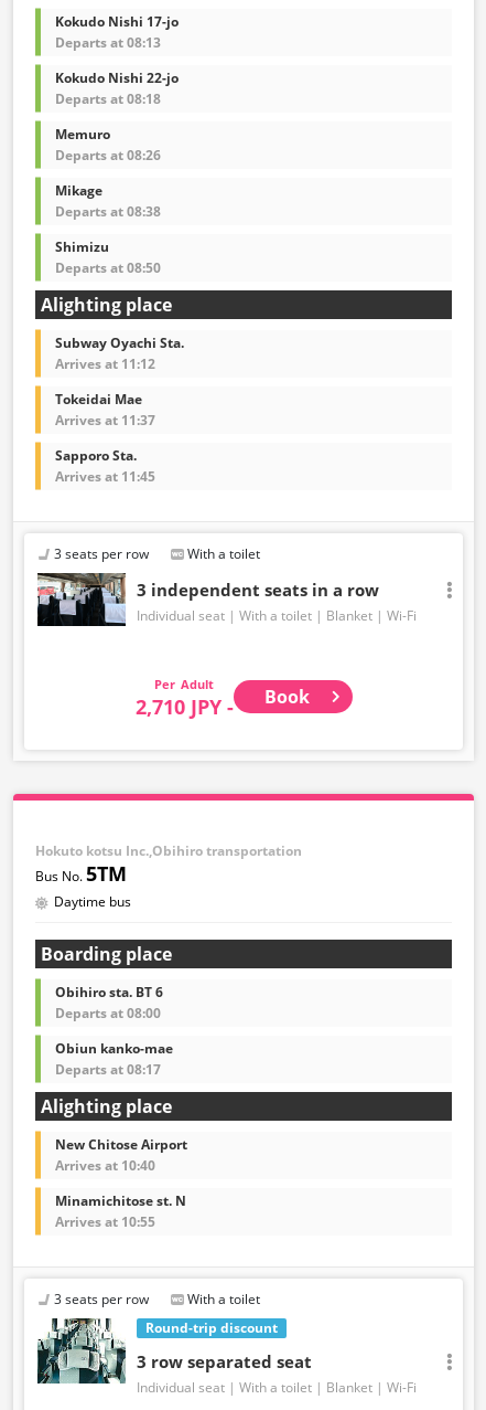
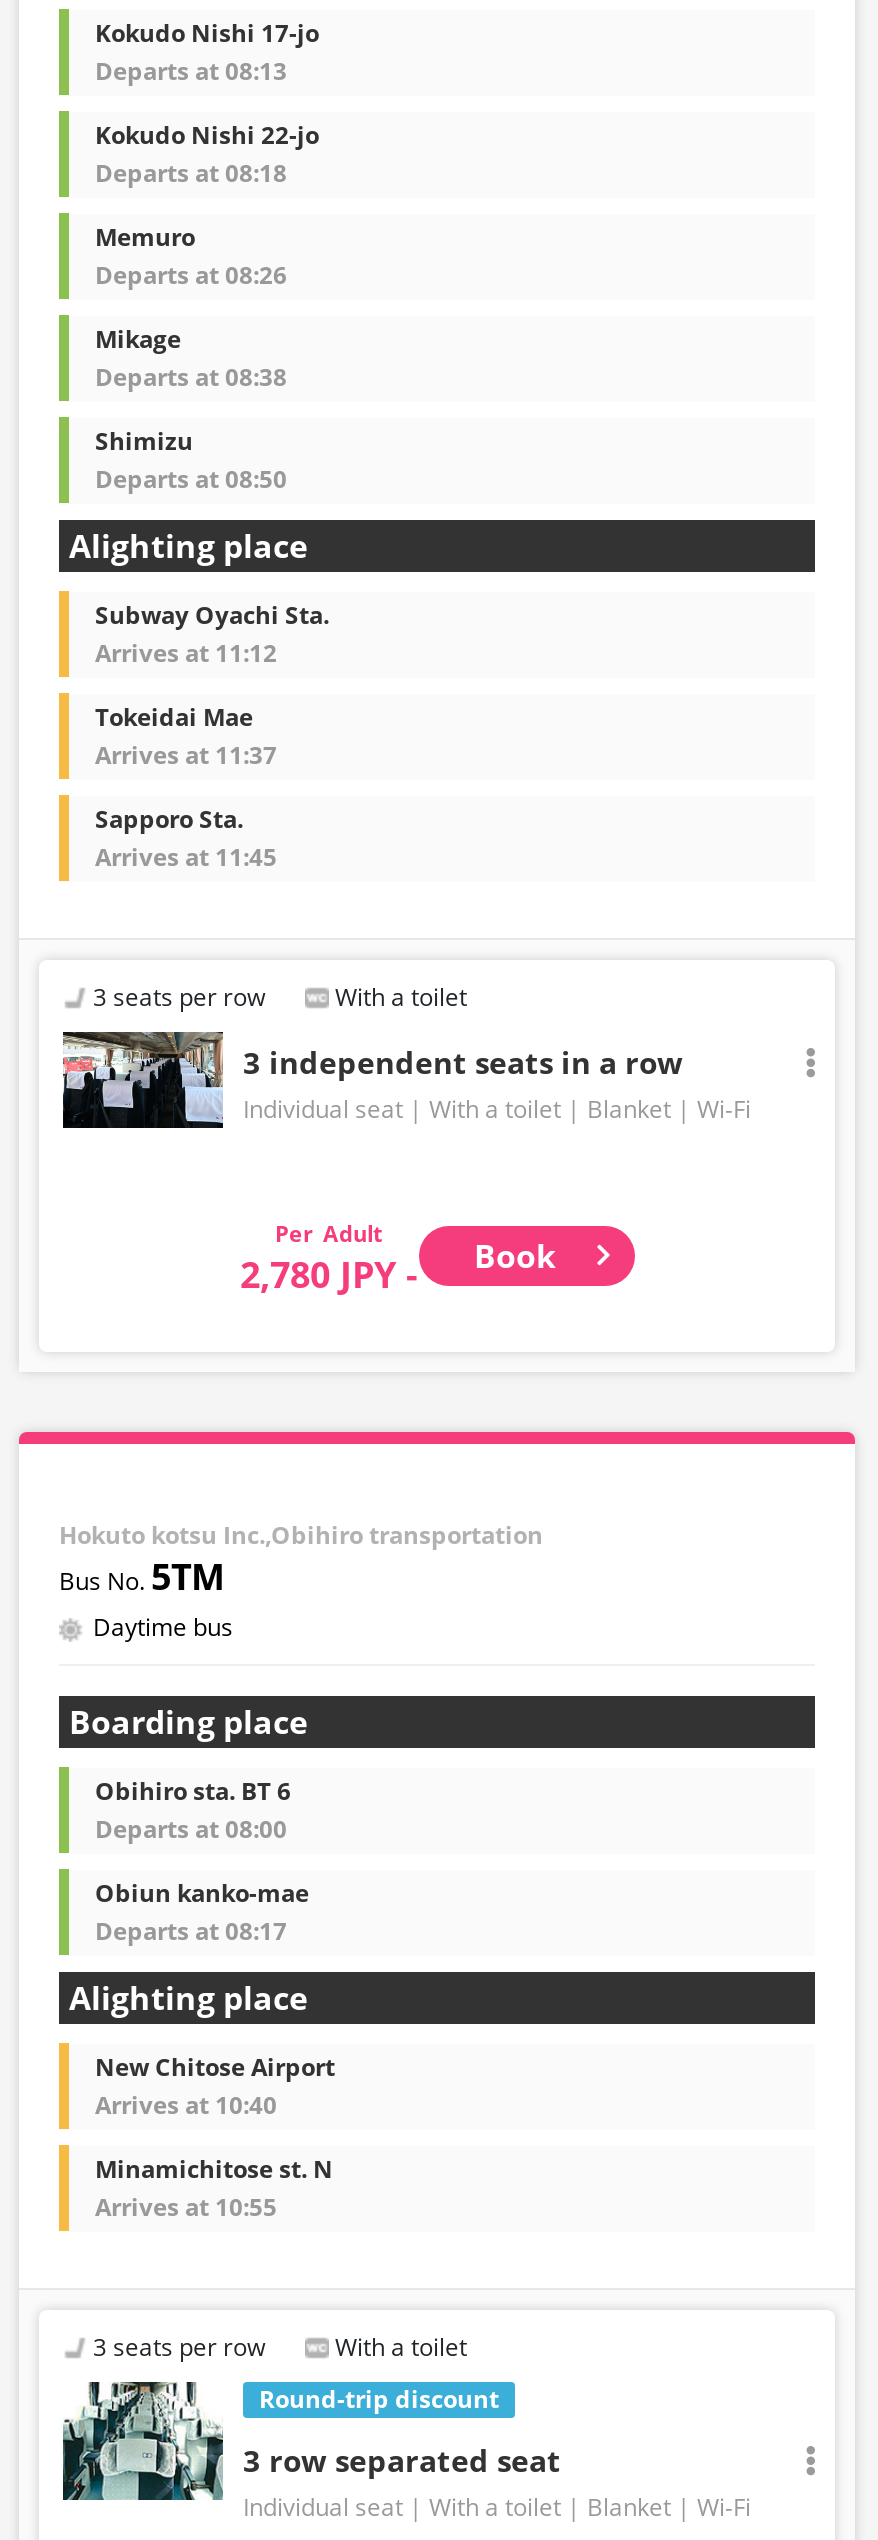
[135,685,309,720] 2,710 JPY - Book -> [240,1234,556,1298] 2,780 JPY - Book

